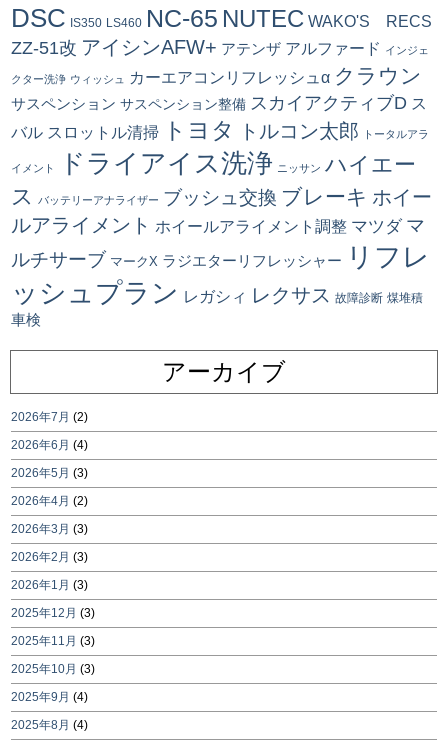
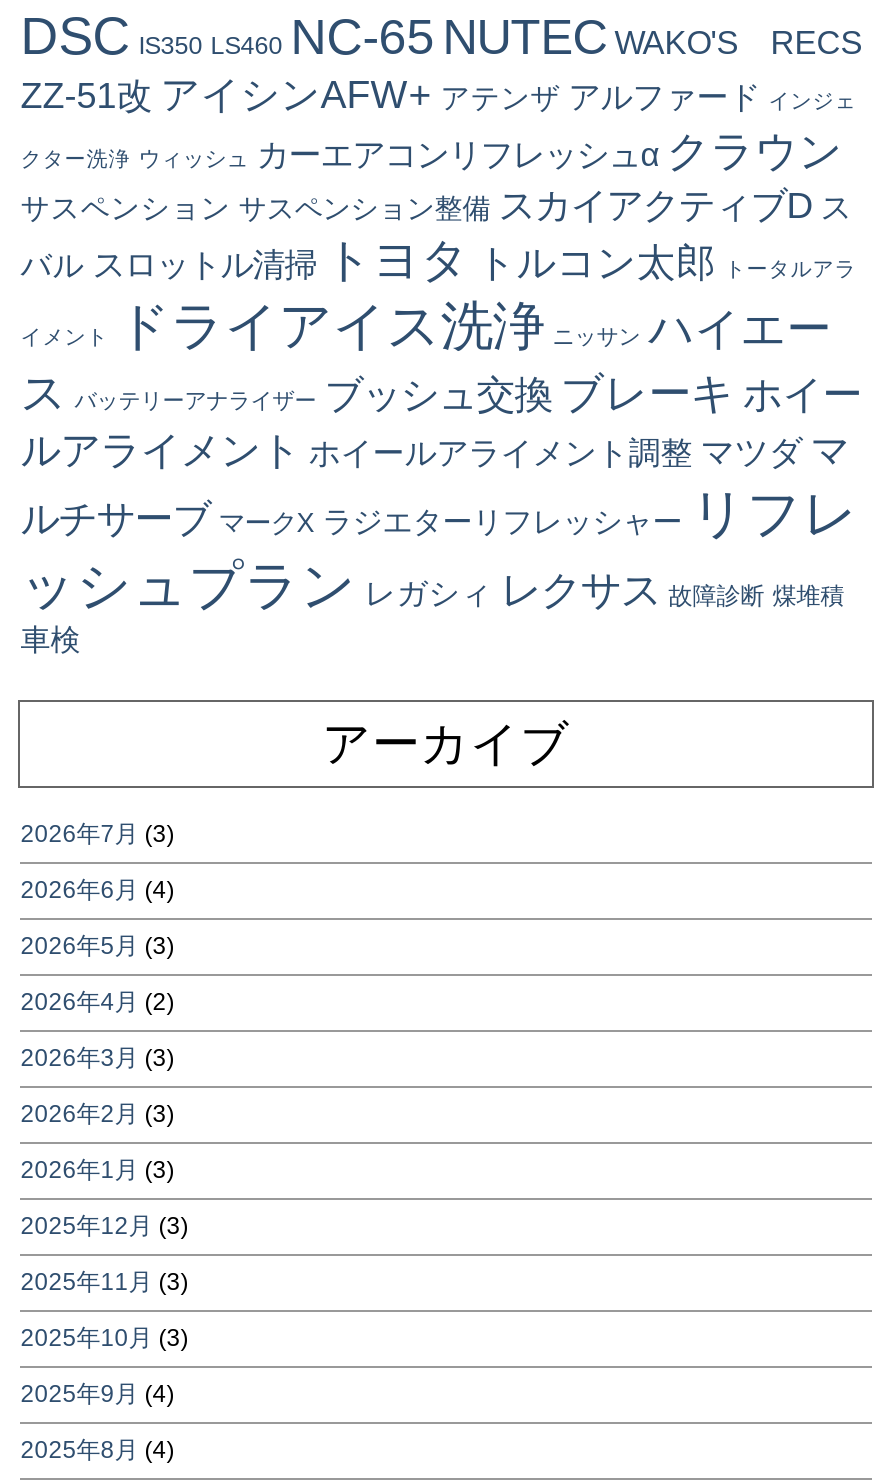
[11,410,88,424] 2026年7月(2) -> [20,820,174,848] 2026年7月(3)

